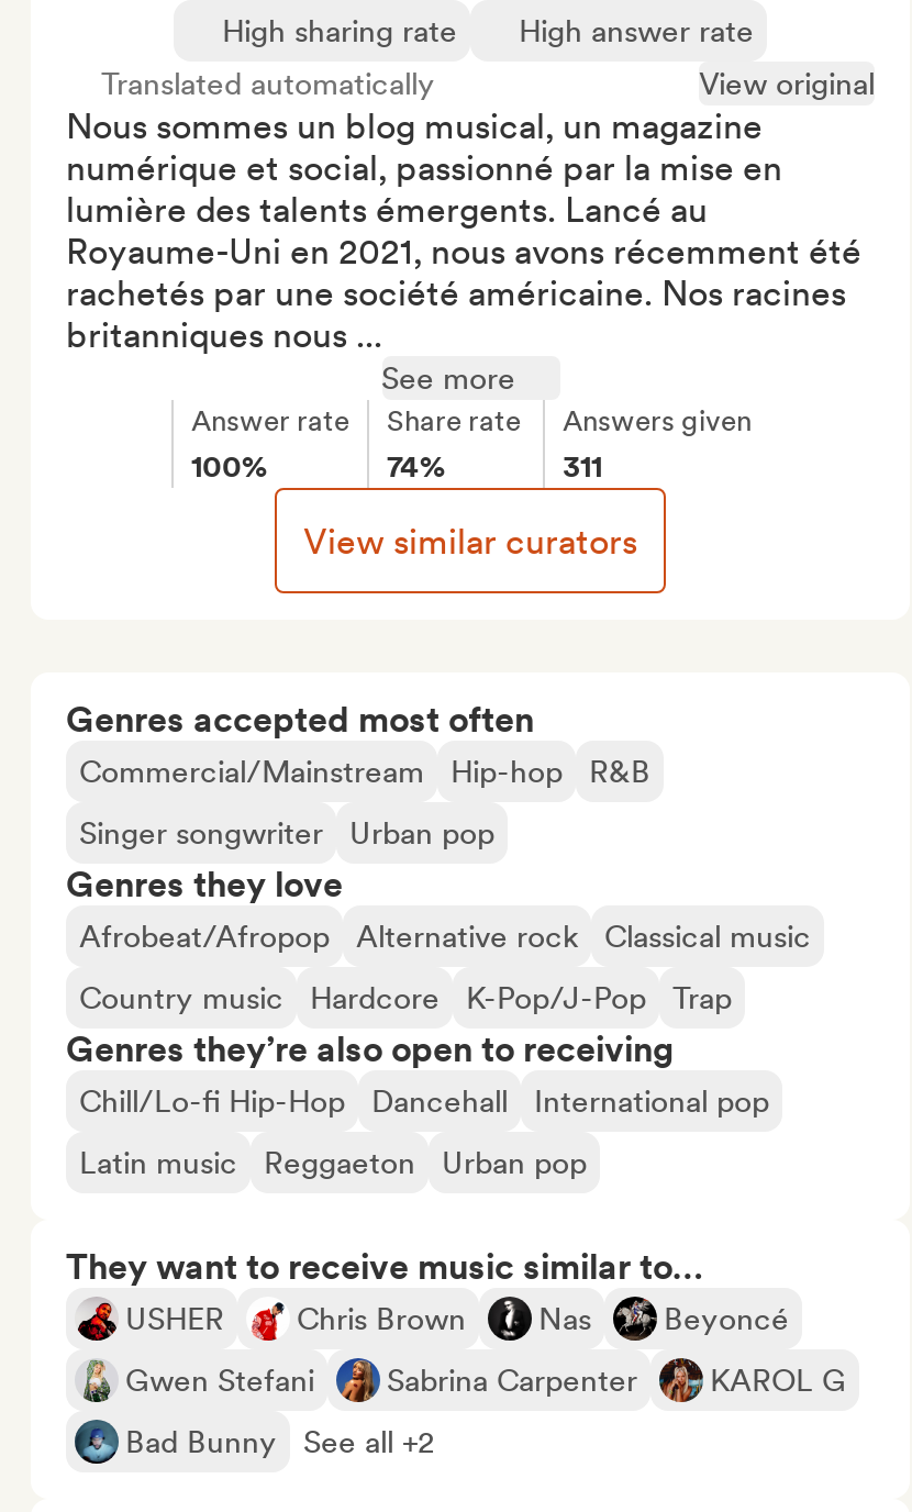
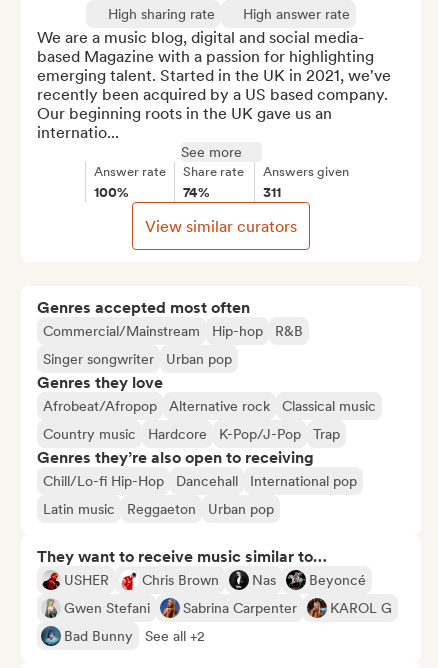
[66,66,875,356] Translated automatically | View original | Nous sommes un blog musical, un magazine | numérique et social, passionné par la mise en | lumière des talents émergents. Lancé au | Royaume-Uni en 2021, nous avons récemment été | rachetés par une société américaine. Nos racines | britanniques nous ... -> [37,28,391,142] We are a music blog, digital and social media- | based Magazine with a passion for highlighting | emerging talent. Started in the UK in 2021, we've | recently been acquired by a US based company. | Our beginning roots in the UK gave us an | internatio...

